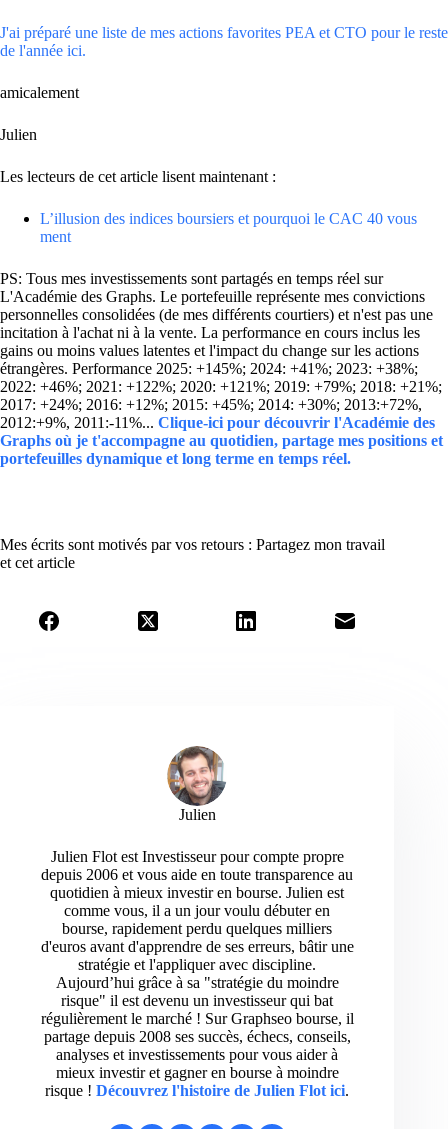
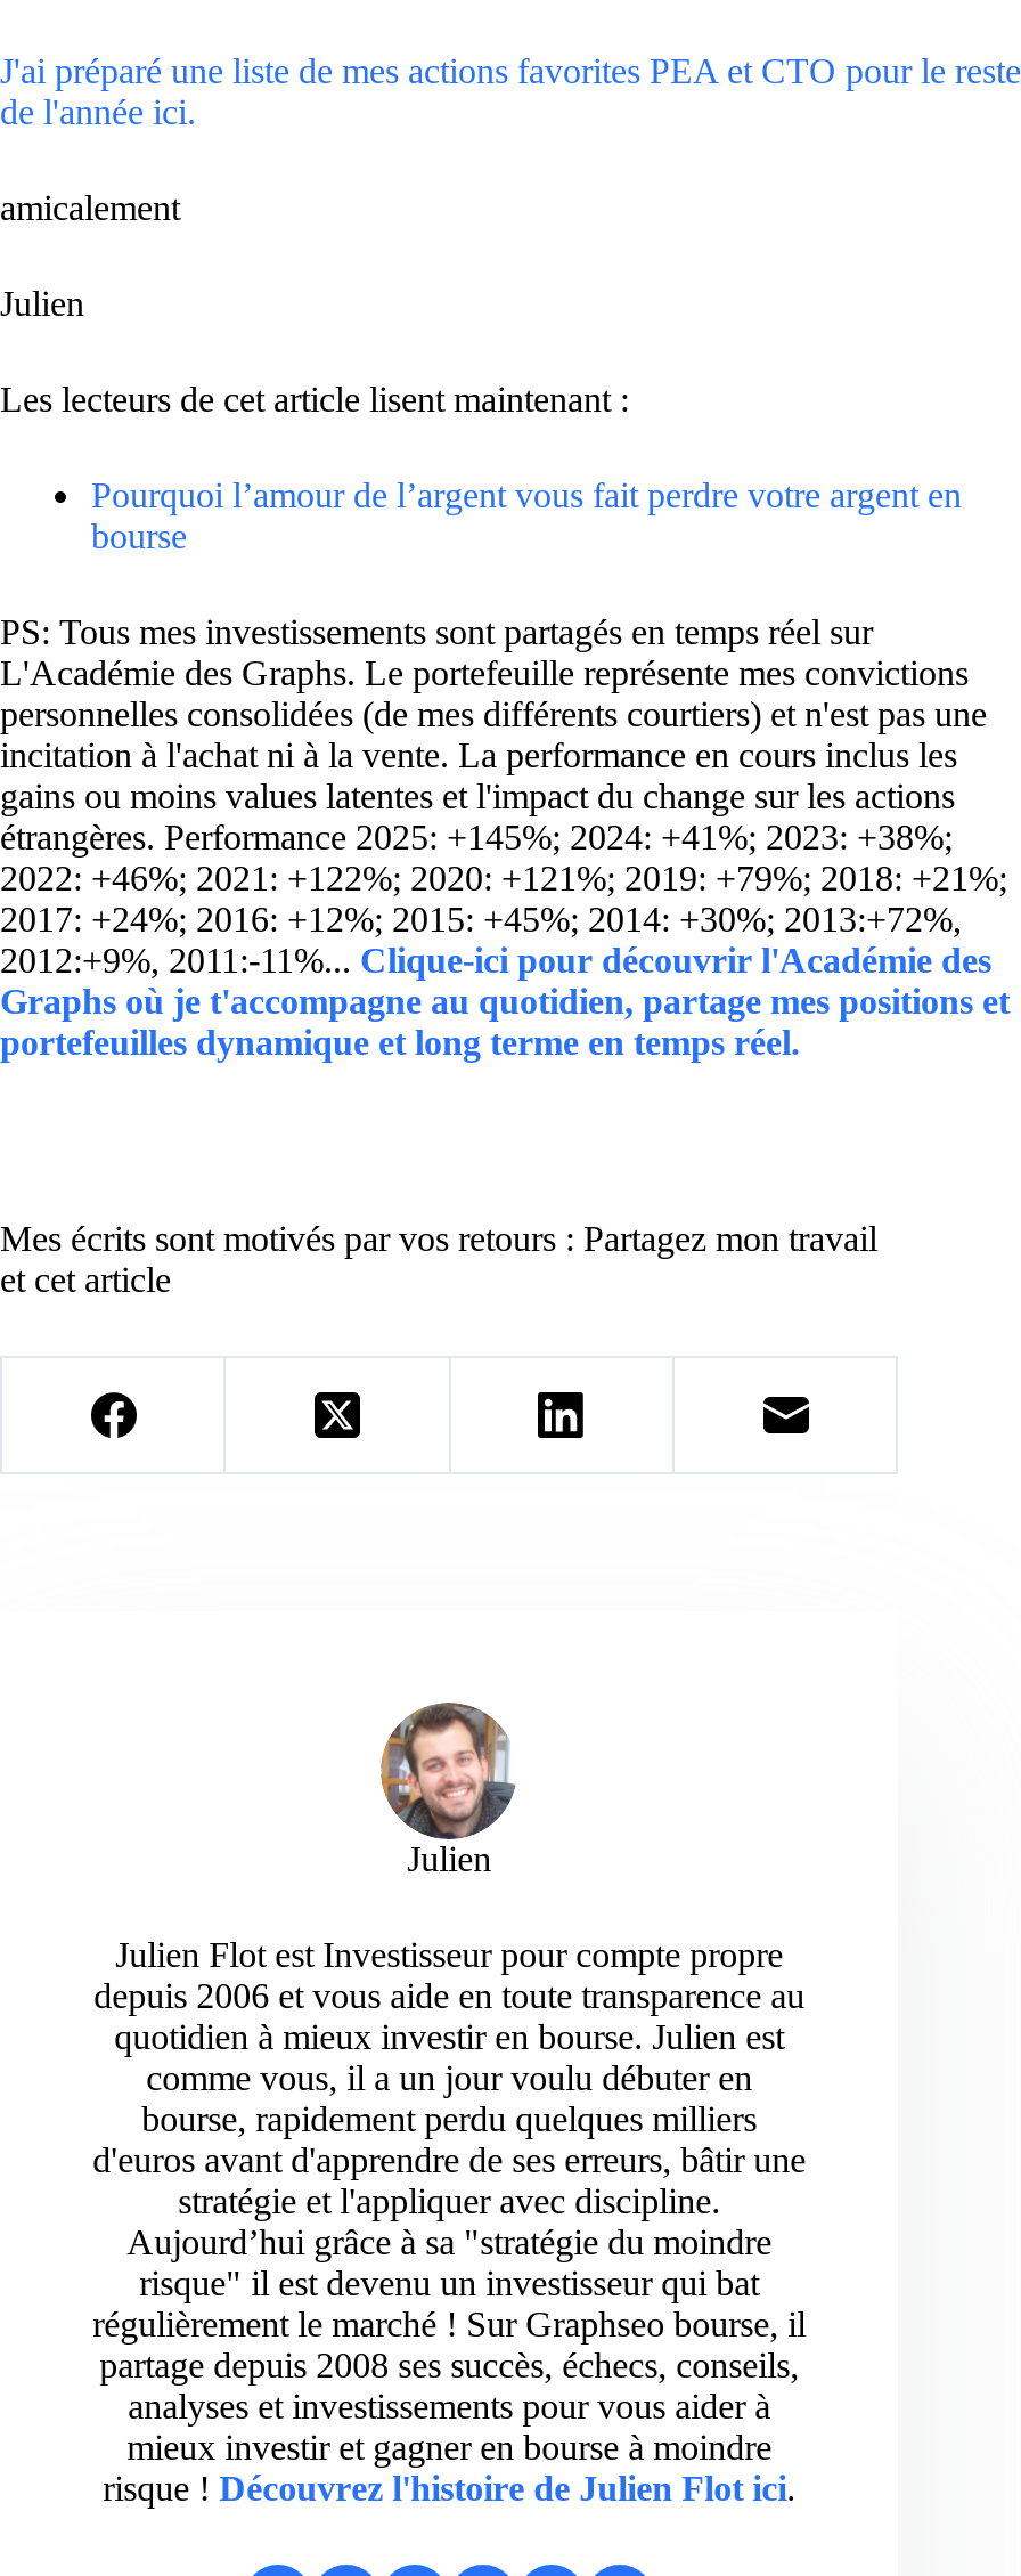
[40,210,417,245] L’illusion des indices boursiers et pourquoi le CAC 40 vous | ment -> [91,476,962,556] Pourquoi l’amour de l’argent vous fait perdre votre argent en | bourse

